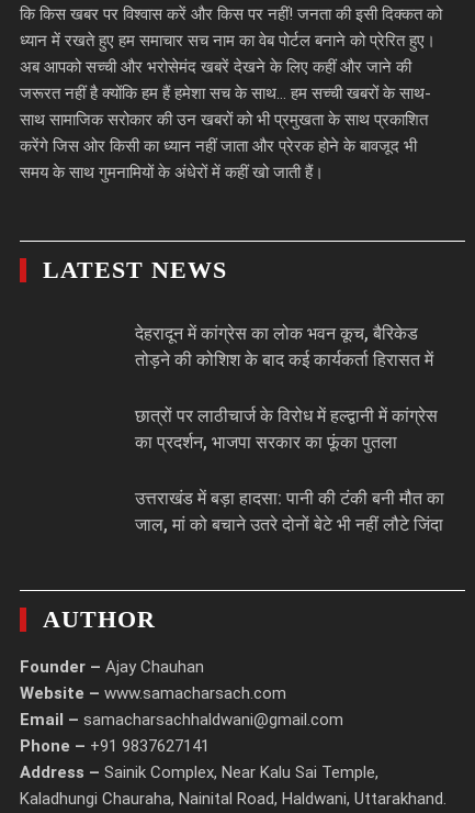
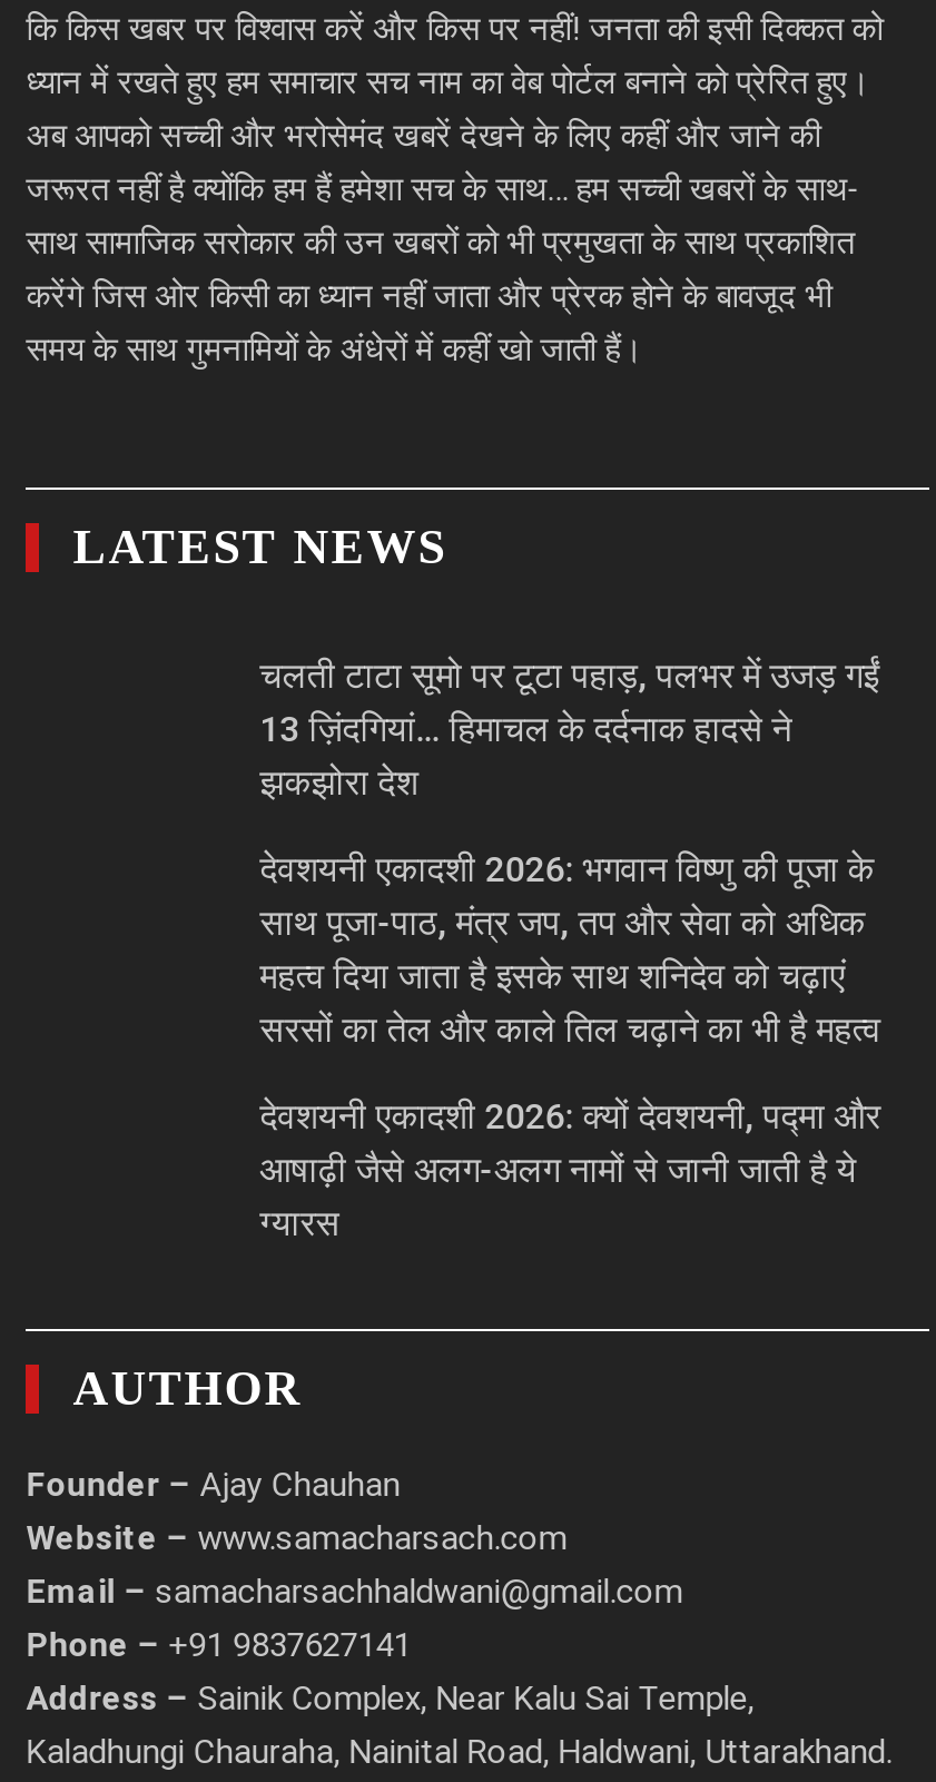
[135,323,434,371] देहरादून में कांग्रेस का लोक भवन कूच, बैरिकेड | तोड़ने की कोशिश के बाद कई कार्यकर्ता हिरासत में -> [260,655,879,804] चलती टाटा सूमो पर टूटा पहाड़, पलभर में उजड़ गईं | 13 ज़िंदगियां… हिमाचल के दर्दनाक हादसे ने | झकझोरा देश
[135,406,438,453] छात्रों पर लाठीचार्ज के विरोध में हल्द्वानी में कांग्रेस | का प्रदर्शन, भाजपा सरकार का फूंका पुतला -> [260,849,881,1051] देवशयनी एकादशी 2026: भगवान विष्णु की पूजा के | साथ पूजा-पाठ, मंत्र जप, तप और सेवा को अधिक | महत्व दिया जाता है इसके साथ शनिदेव को चढ़ाएं | सरसों का तेल और काले तिल चढ़ाने का भी है महत्व
[135,488,445,535] उत्तराखंड में बड़ा हादसा: पानी की टंकी बनी मौत का | जाल, मां को बचाने उतरे दोनों बेटे भी नहीं लौटे जिंदा -> [260,1096,881,1245] देवशयनी एकादशी 2026: क्यों देवशयनी, पद्मा और | आषाढ़ी जैसे अलग-अलग नामों से जानी जाती है ये | ग्यारस

